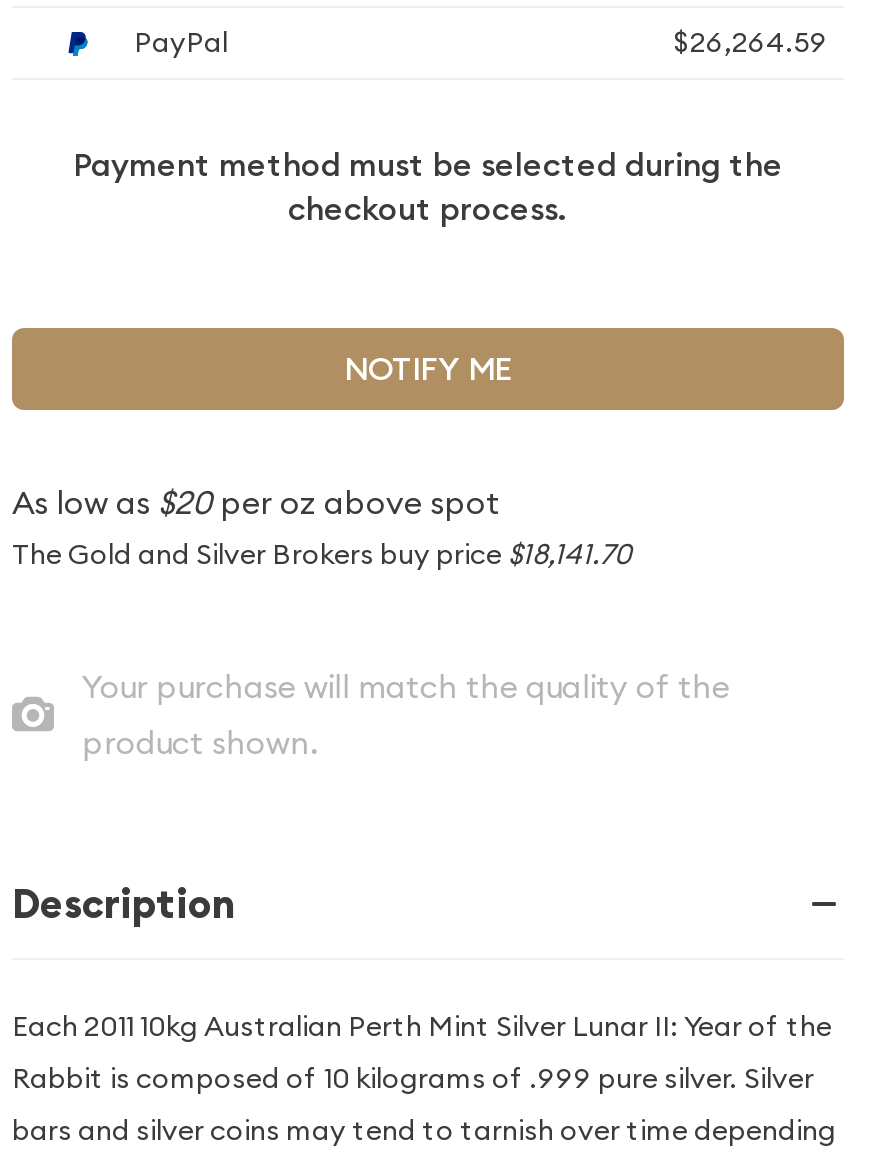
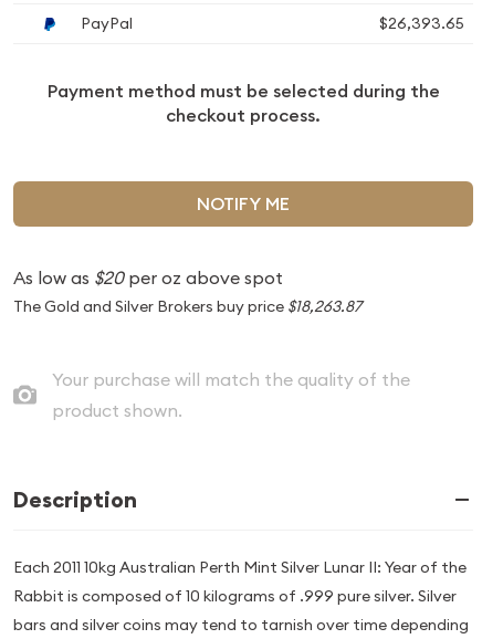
[674,24,828,60] $26,264.59 -> [379,13,464,33] $26,393.65
[12,536,632,572] The Gold and Silver Brokers buy price $18,141.70 -> [13,296,361,316] The Gold and Silver Brokers buy price $18,263.87

